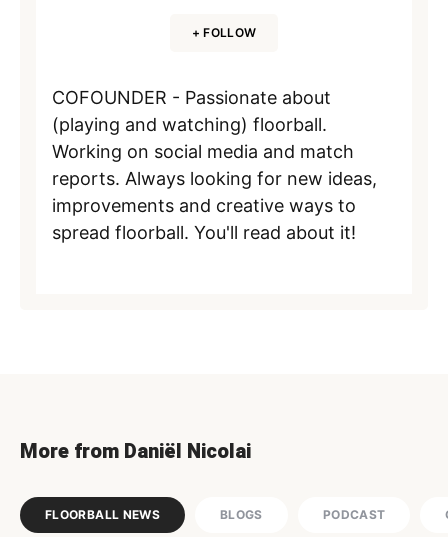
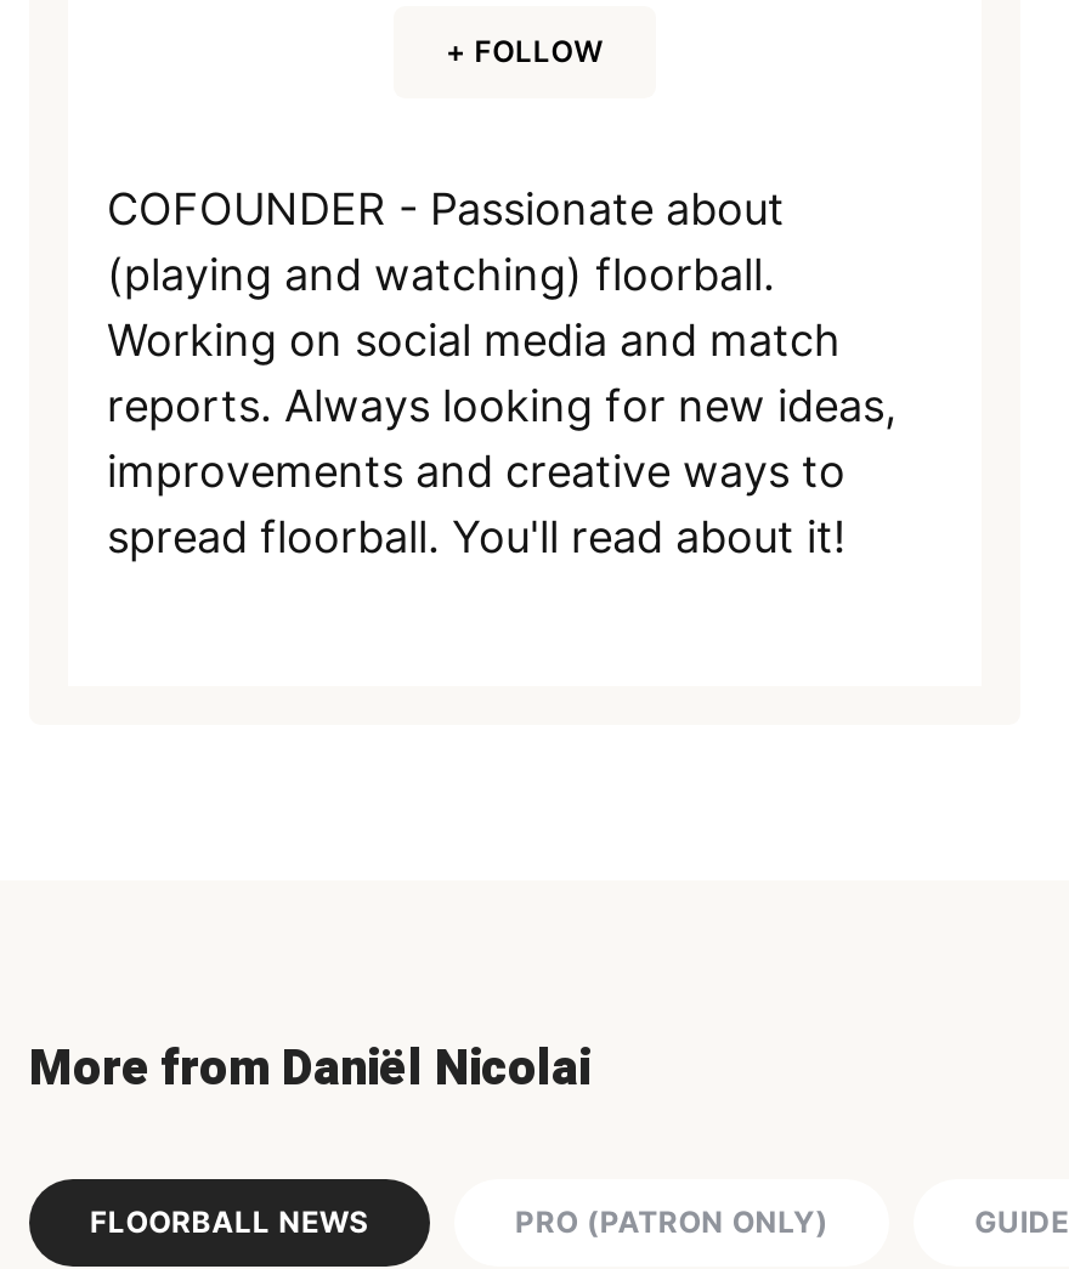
[220,507,385,522] BLOGS | PODCAST -> [515,1203,829,1240] PRO (PATRON ONLY)

